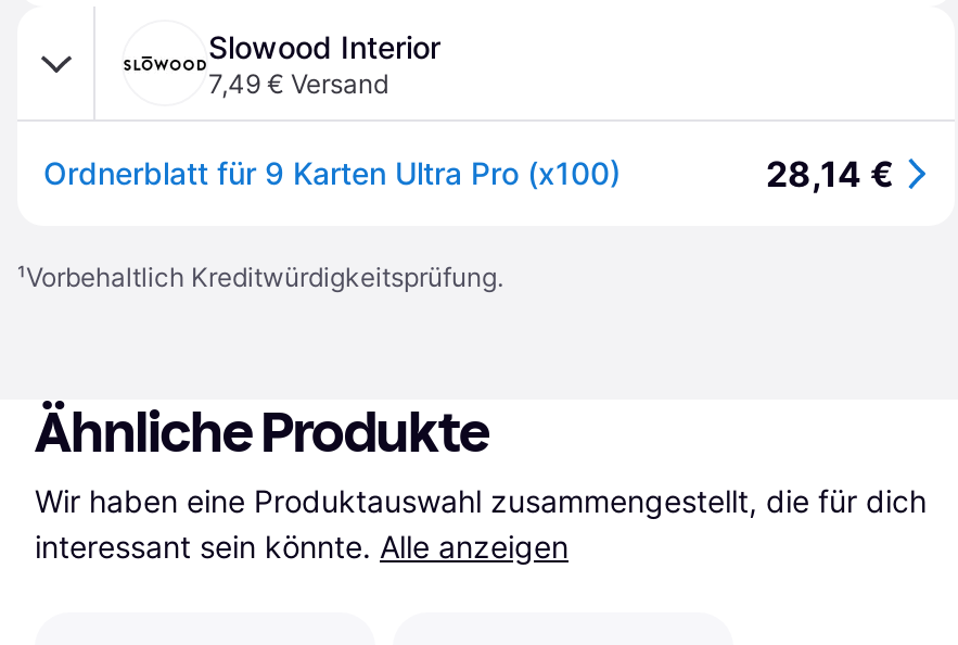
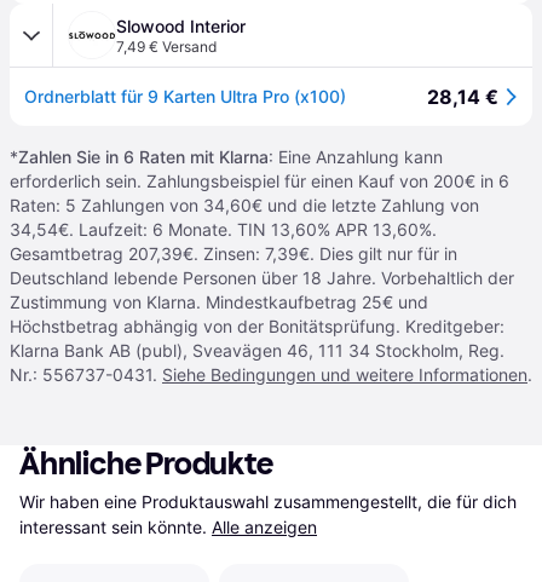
[17,261,503,293] ¹Vorbehaltlich Kreditwürdigkeitsprüfung. -> [10,146,532,385] *Zahlen Sie in 6 Raten mit Klarna: Eine Anzahlung kann | erforderlich sein. Zahlungsbeispiel für einen Kauf von 200€ in 6 | Raten: 5 Zahlungen von 34,60€ und die letzte Zahlung von | 34,54€. Laufzeit: 6 Monate. TIN 13,60% APR 13,60%. | Gesamtbetrag 207,39€. Zinsen: 7,39€. Dies gilt nur für in | Deutschland lebende Personen über 18 Jahre. Vorbehaltlich der | Zustimmung von Klarna. Mindestkaufbetrag 25€ und | Höchstbetrag abhängig von der Bonitätsprüfung. Kreditgeber: | Klarna Bank AB (publ), Sveavägen 46, 111 34 Stockholm, Reg. | Nr.: 556737-0431. Siehe Bedingungen und weitere Informationen.

